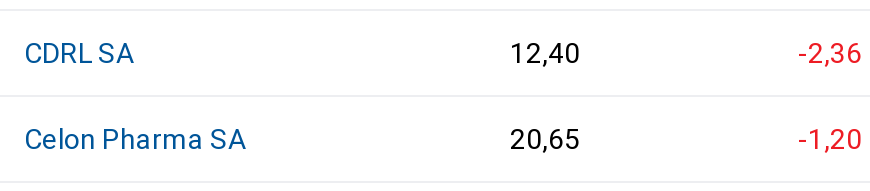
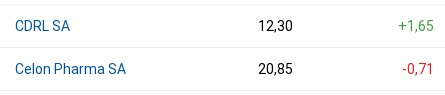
[510,37,580,69] 12,40 -> [258,18,293,34] 12,30
[798,37,862,69] -2,36 -> [398,18,434,34] +1,65
[510,123,580,155] 20,65 -> [258,61,293,77] 20,85
[798,123,862,155] -1,20 -> [402,61,434,77] -0,71

